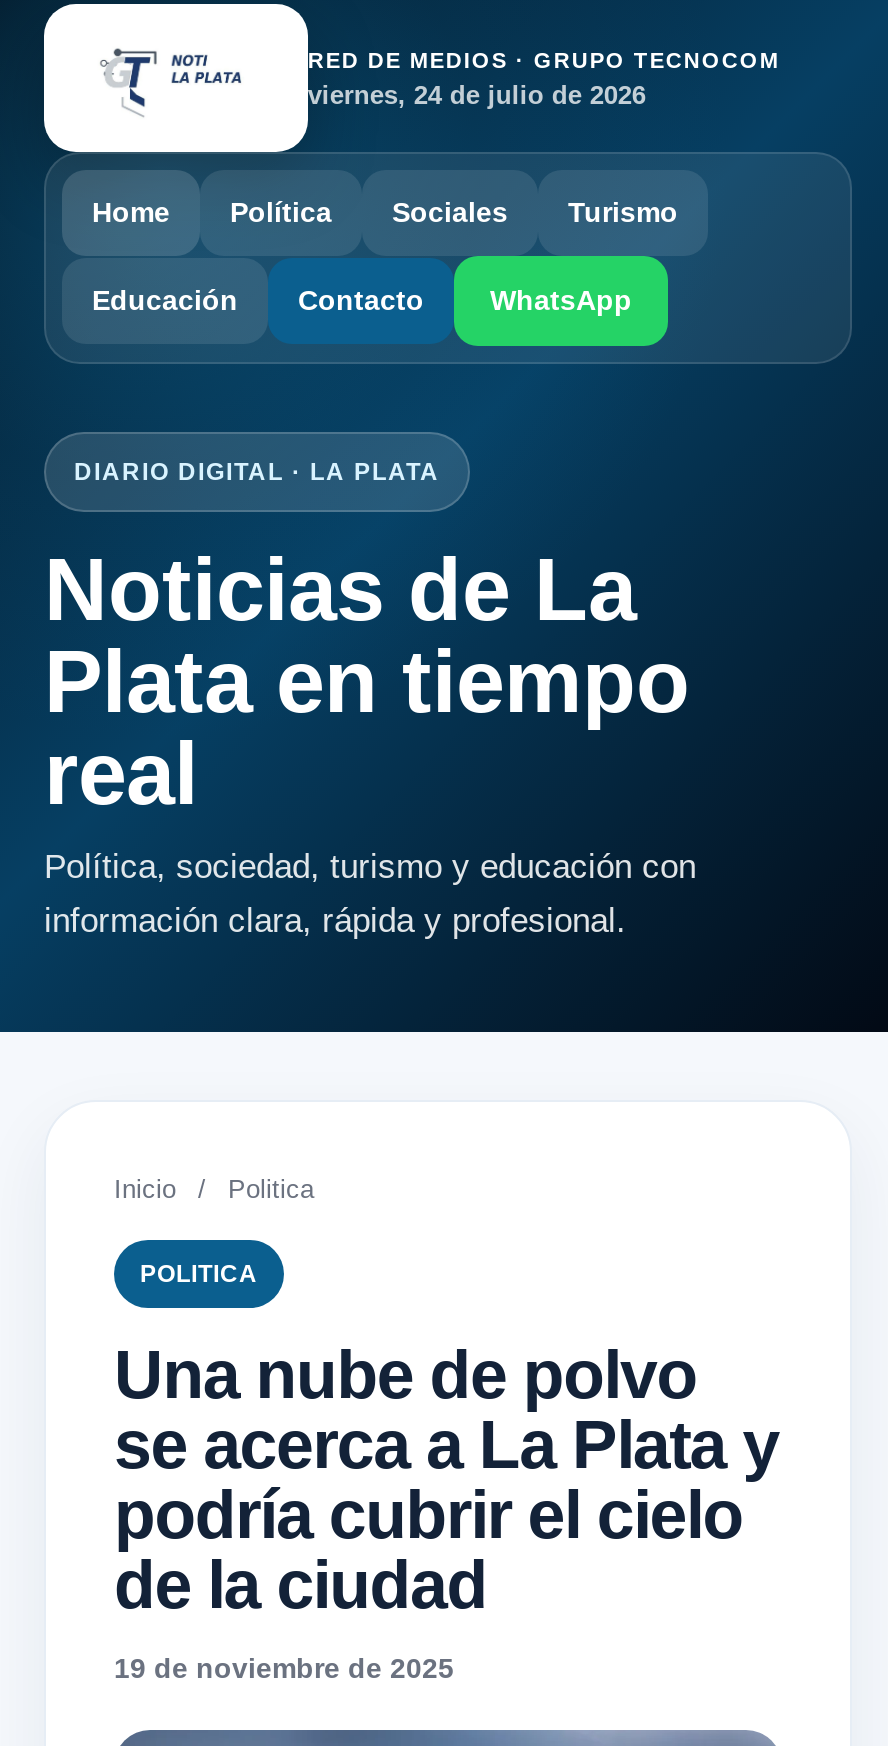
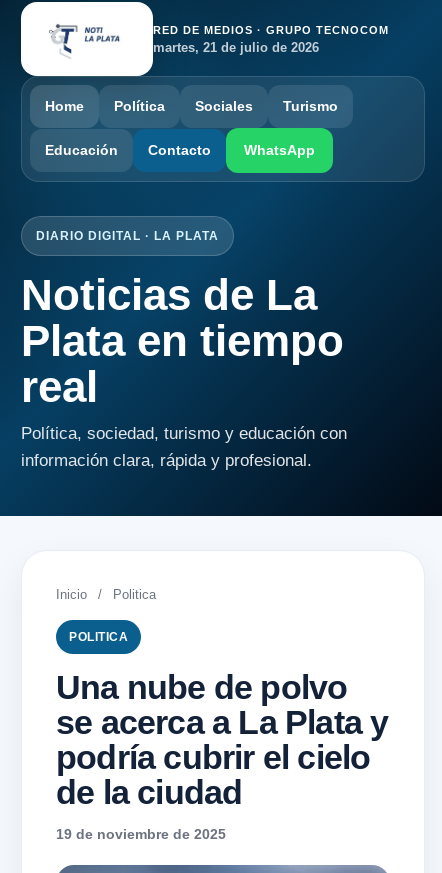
[308,79,646,109] viernes, 24 de julio de 2026 -> [153,39,319,54] martes, 21 de julio de 2026

